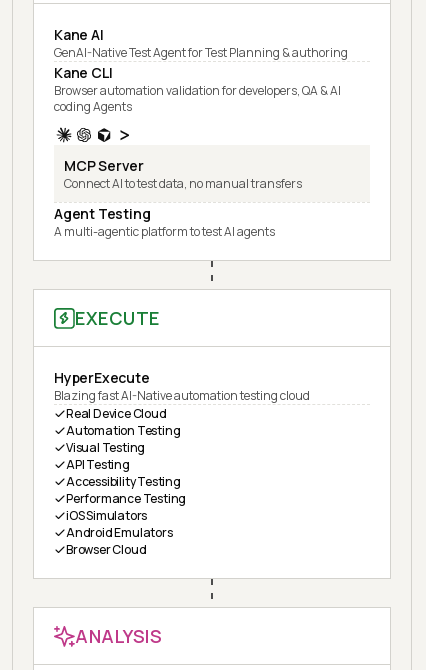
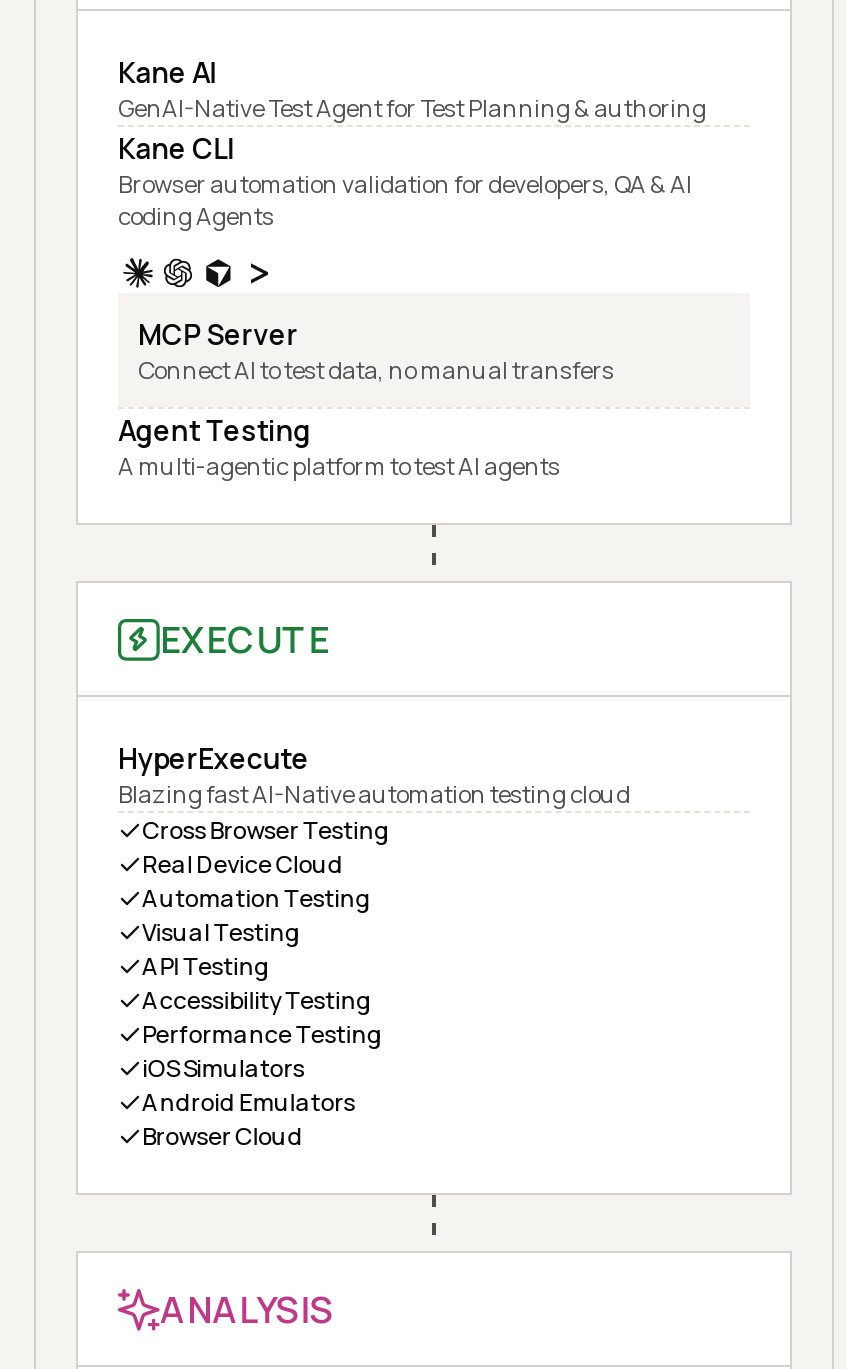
none -> [142,813,390,847] Cross Browser Testing

